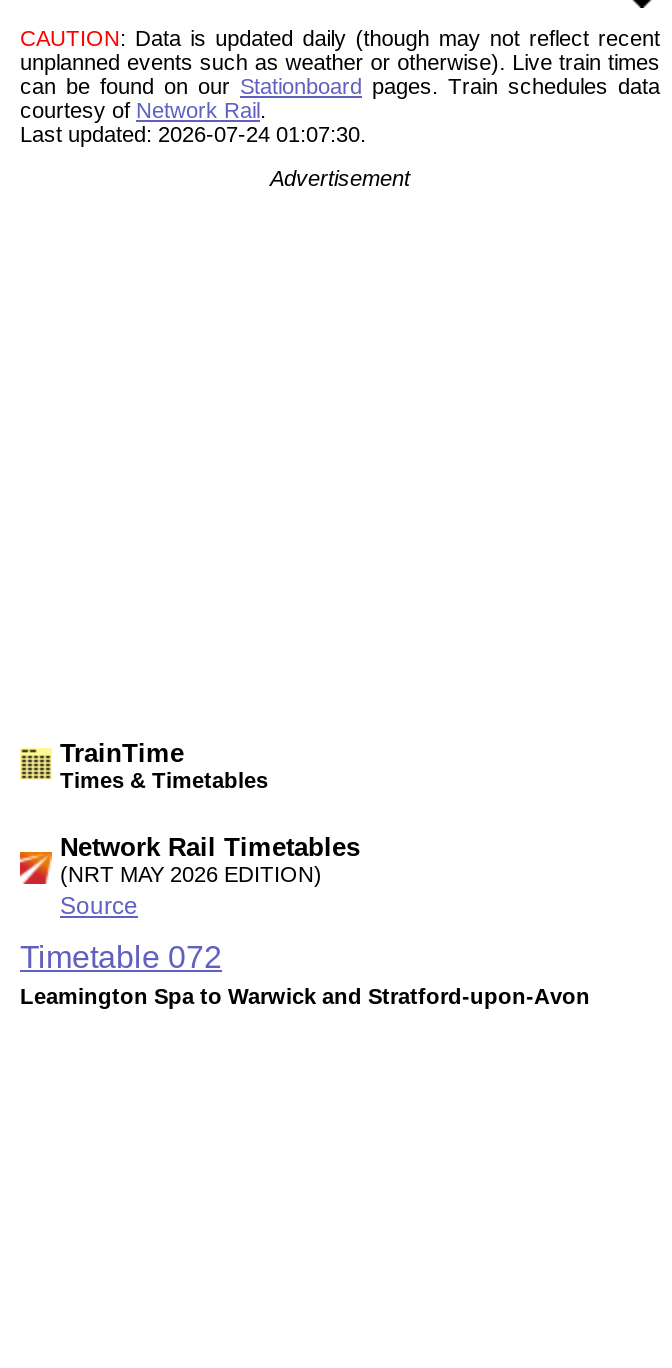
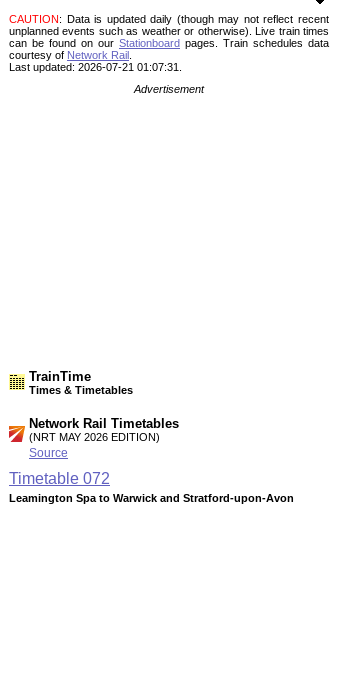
[20,122,366,146] Last updated: 2026-07-24 01:07:30. -> [9,61,182,73] Last updated: 2026-07-21 01:07:31.

